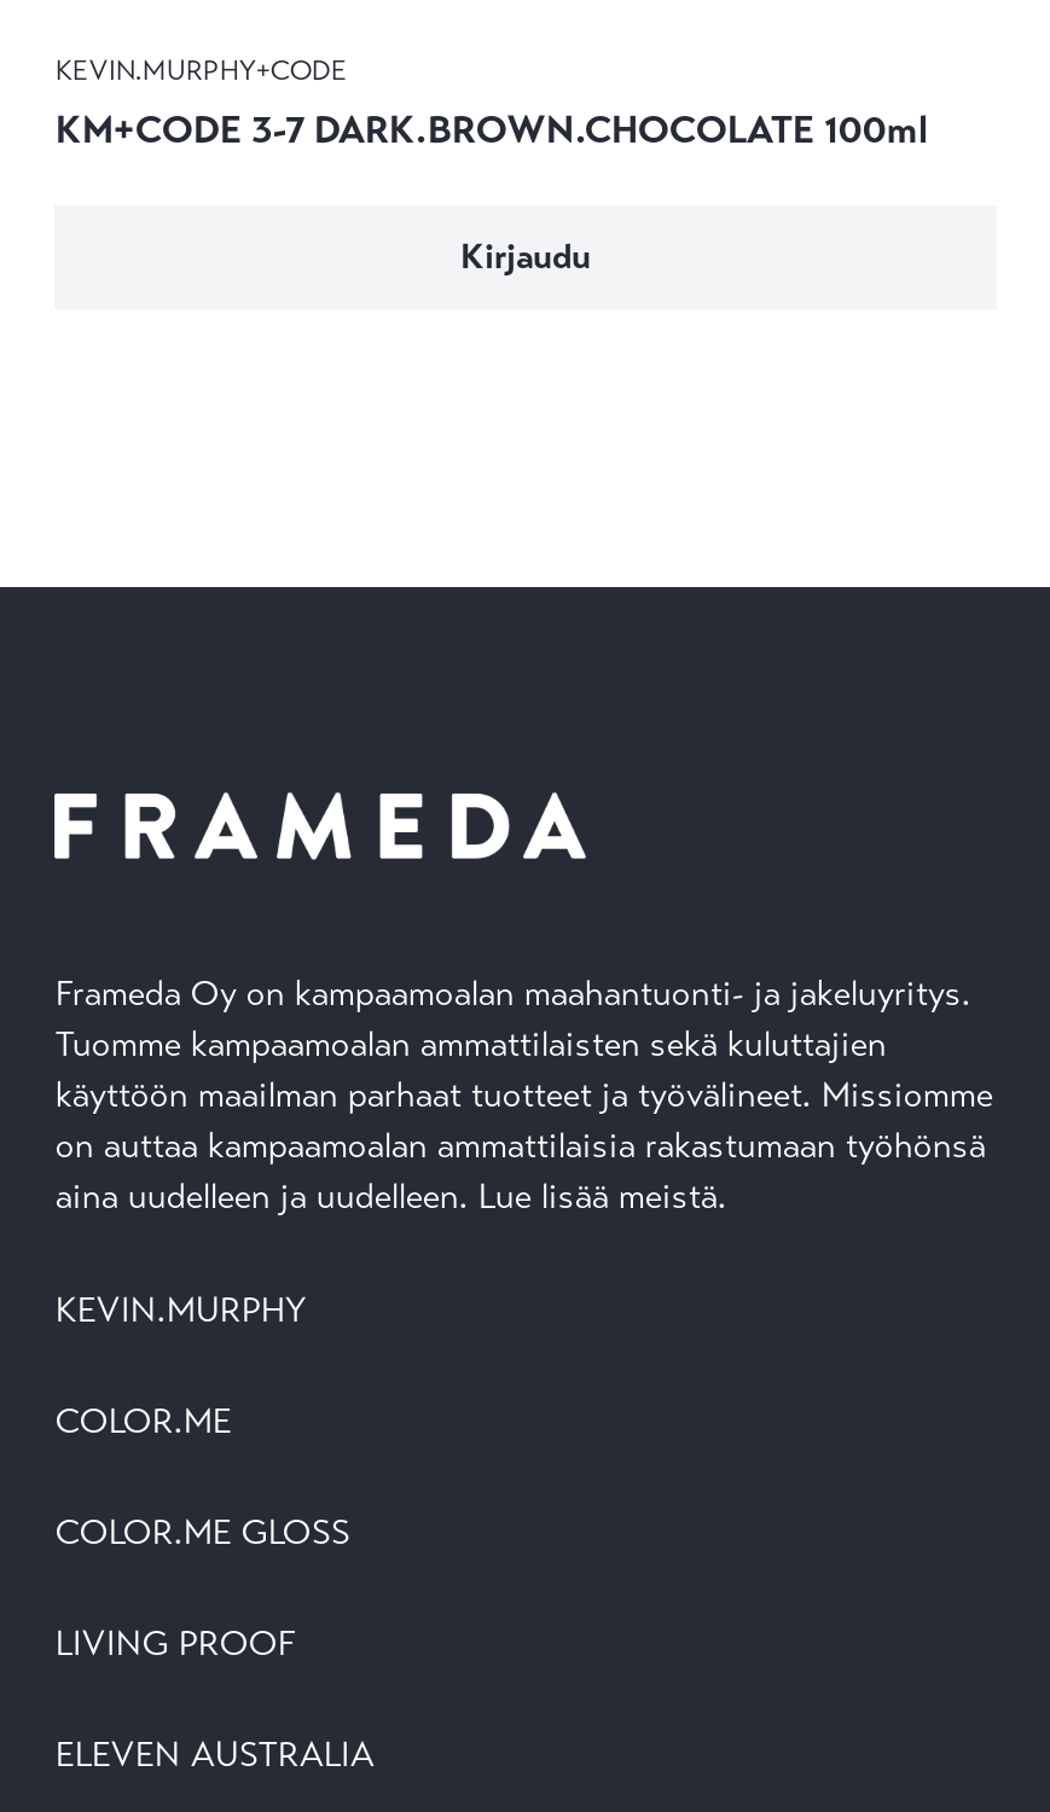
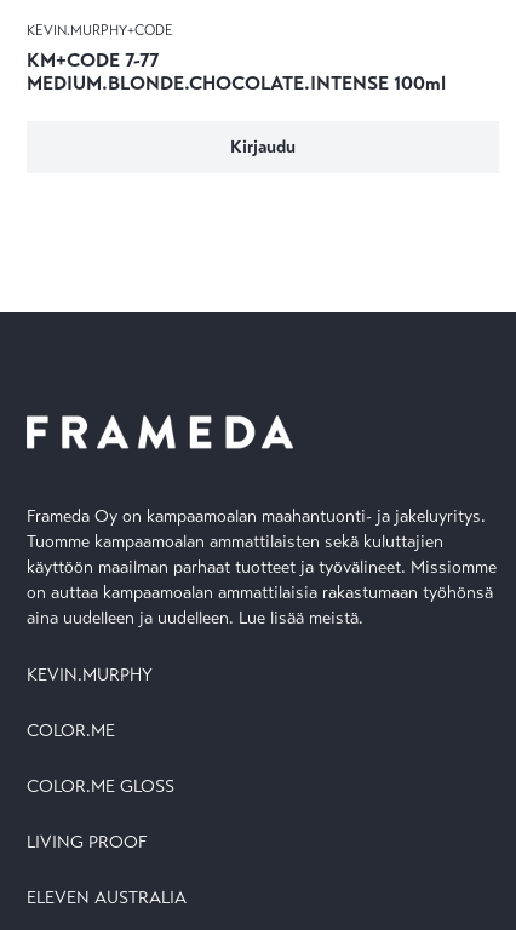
[55,105,928,151] KM+CODE 3-7 DARK.BROWN.CHOCOLATE 100ml -> [27,48,446,94] KM+CODE 7-77 | MEDIUM.BLONDE.CHOCOLATE.INTENSE 100ml

